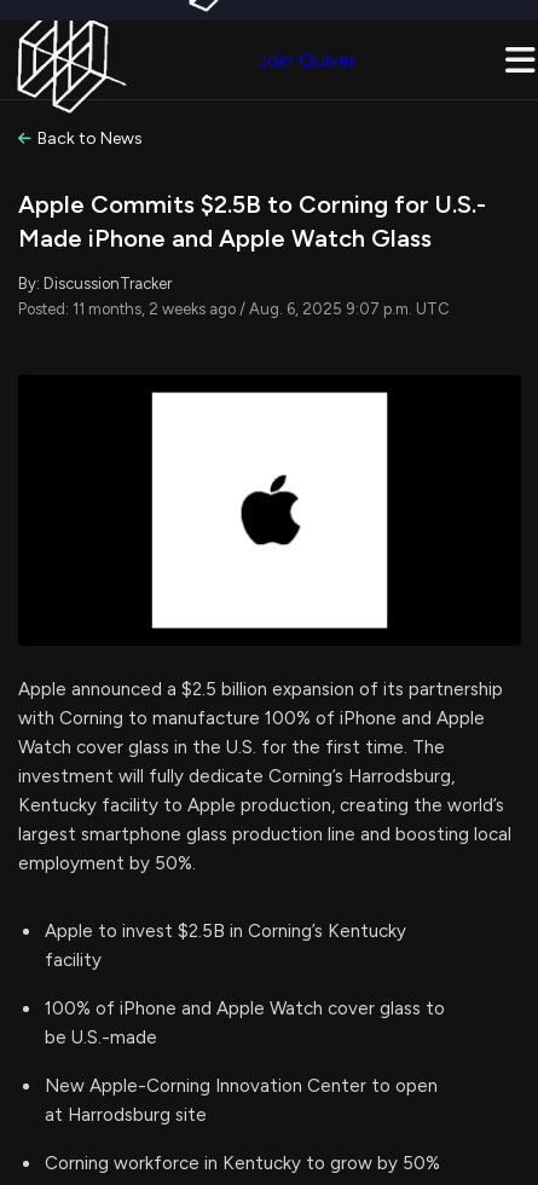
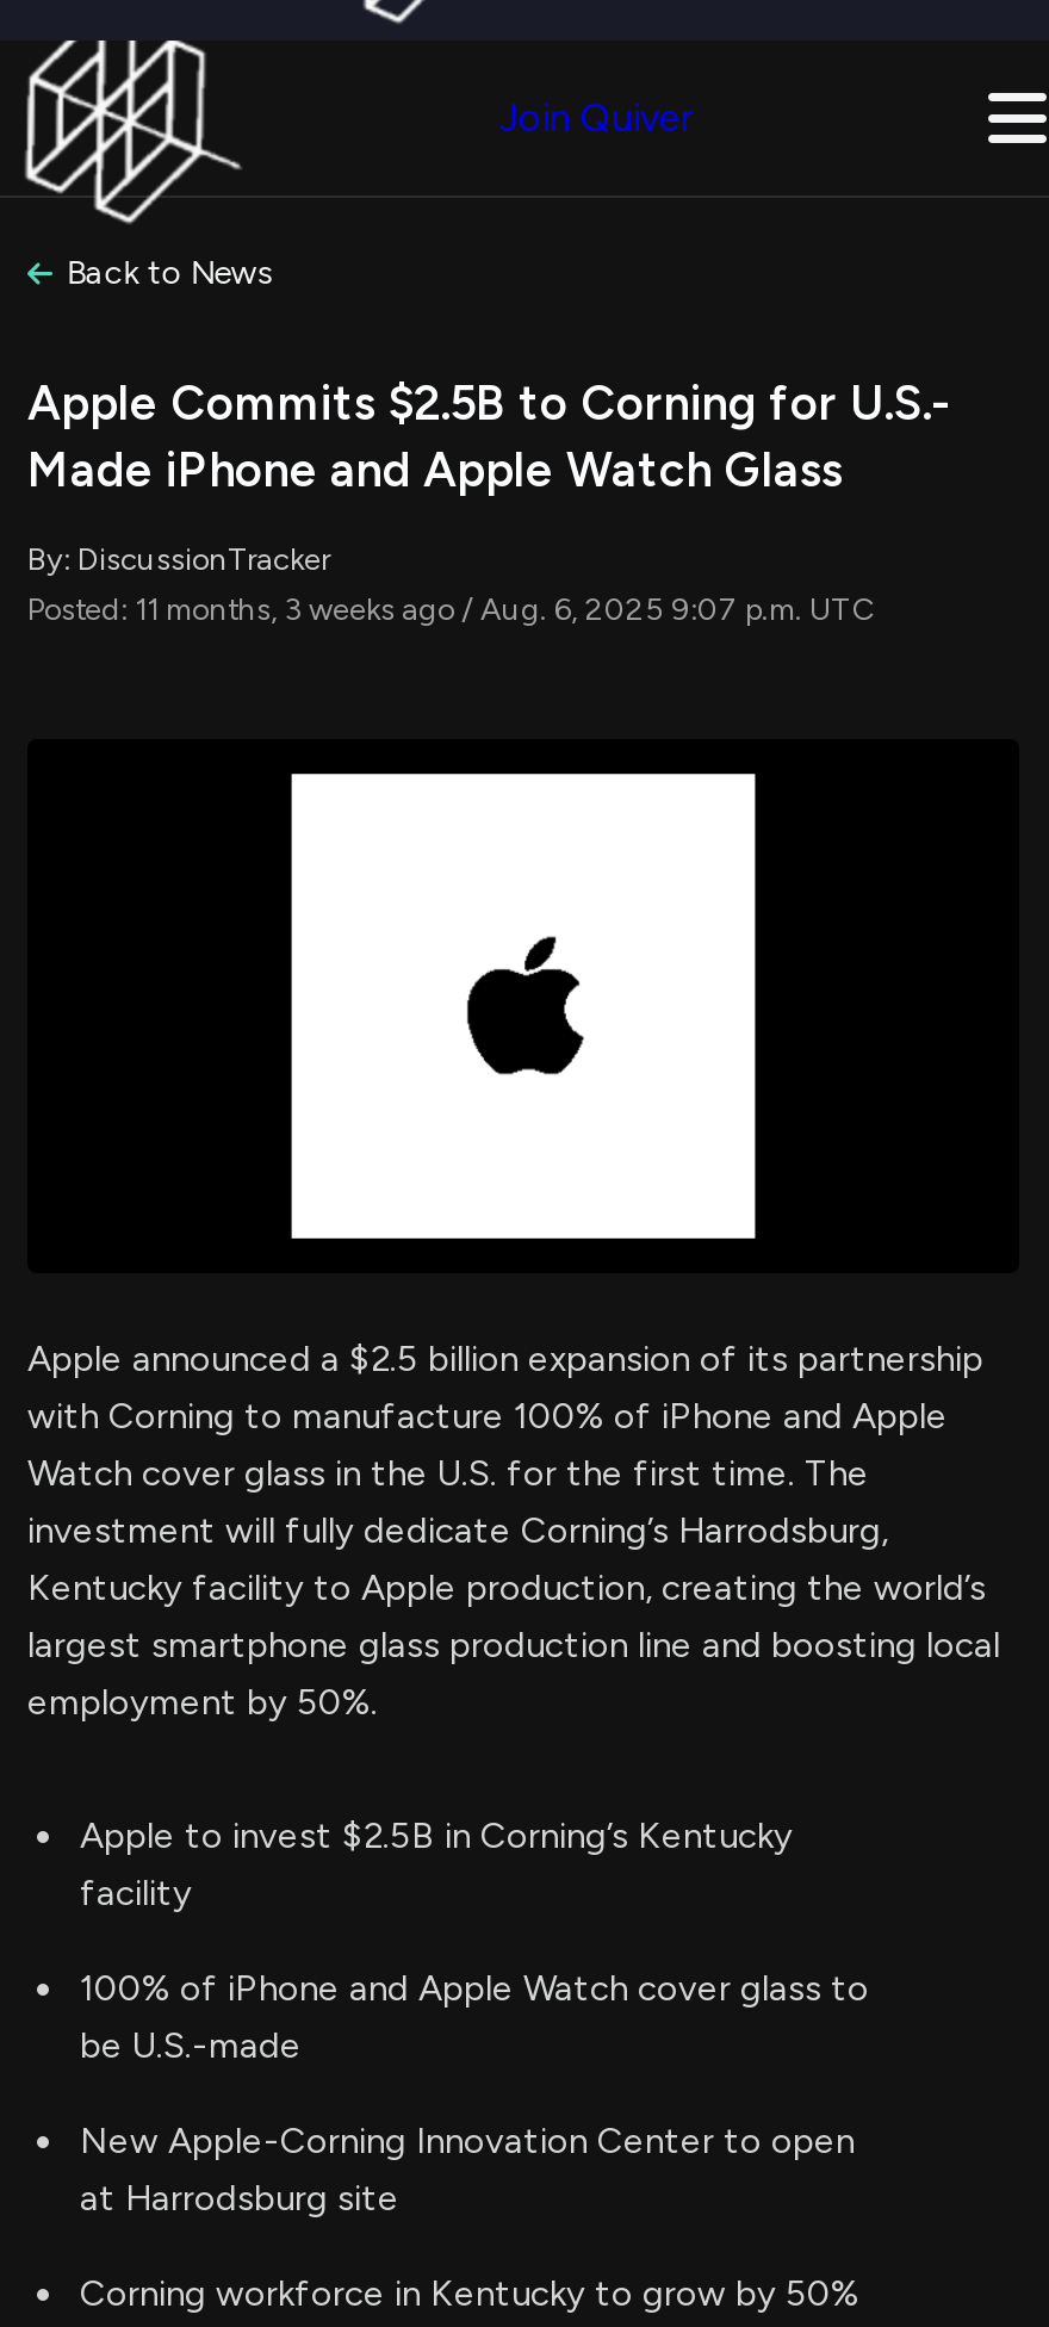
[18,300,450,318] Posted: 11 months, 2 weeks ago / Aug. 6, 2025 9:07 p.m. UTC -> [27,591,876,627] Posted: 11 months, 3 weeks ago / Aug. 6, 2025 9:07 p.m. UTC

